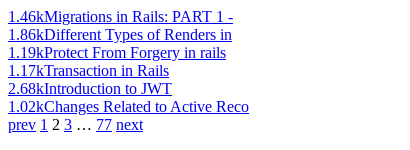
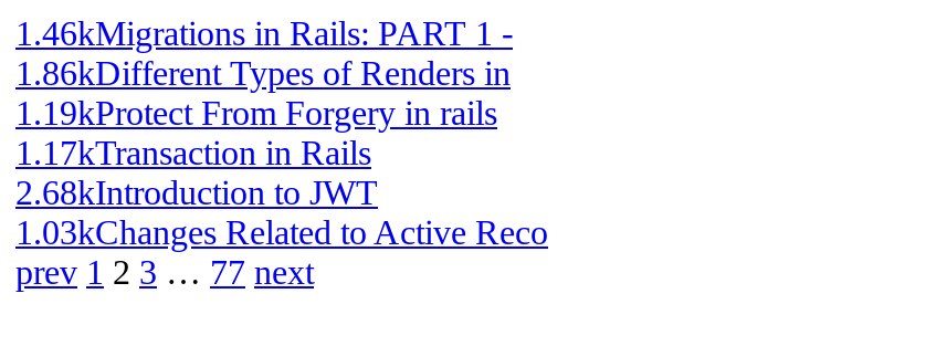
[8,98,249,115] 1.02kChanges Related to Active Reco -> [15,213,548,251] 1.03kChanges Related to Active Reco

